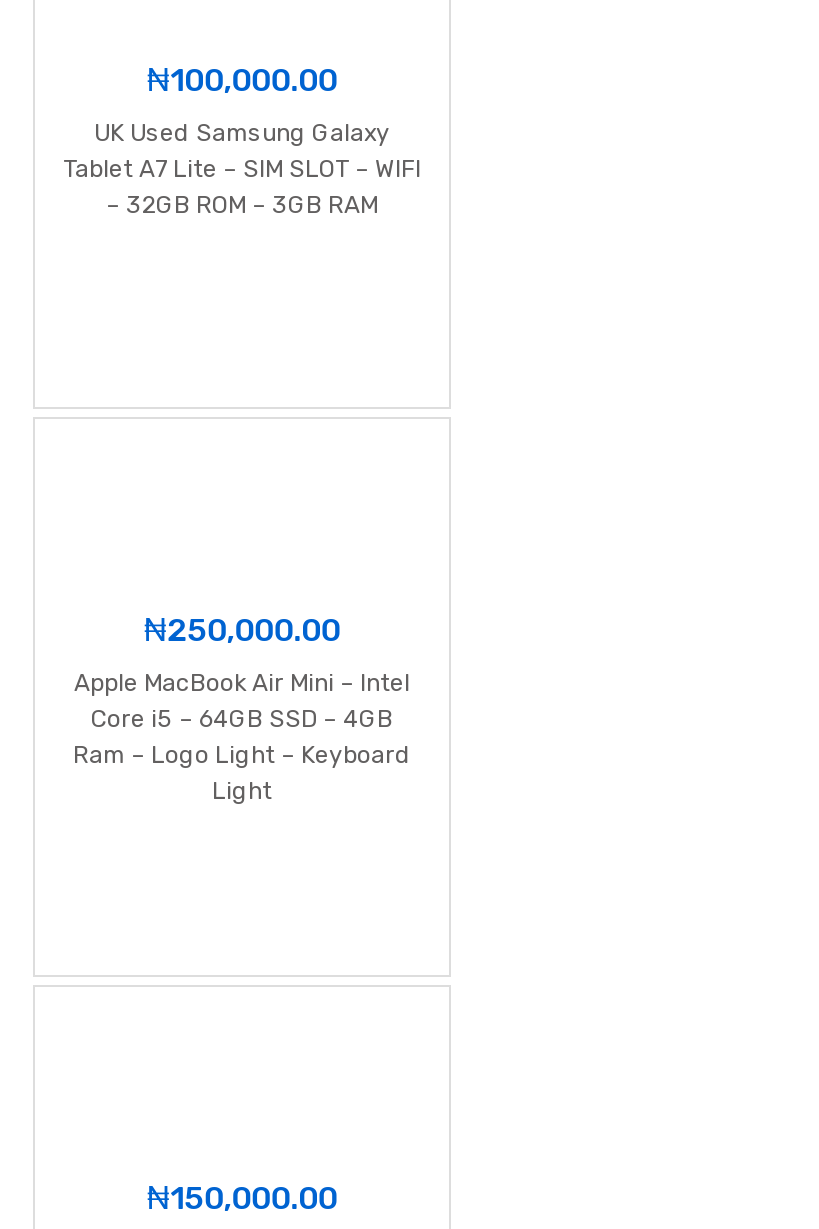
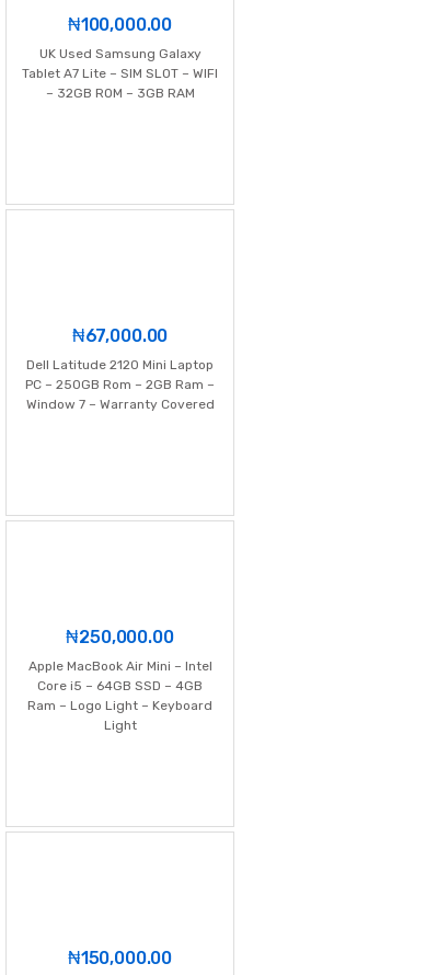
none -> [25,326,215,412] ₦67,000.00 | Dell Latitude 2120 Mini Laptop | PC – 250GB Rom – 2GB Ram – | Window 7 – Warranty Covered

